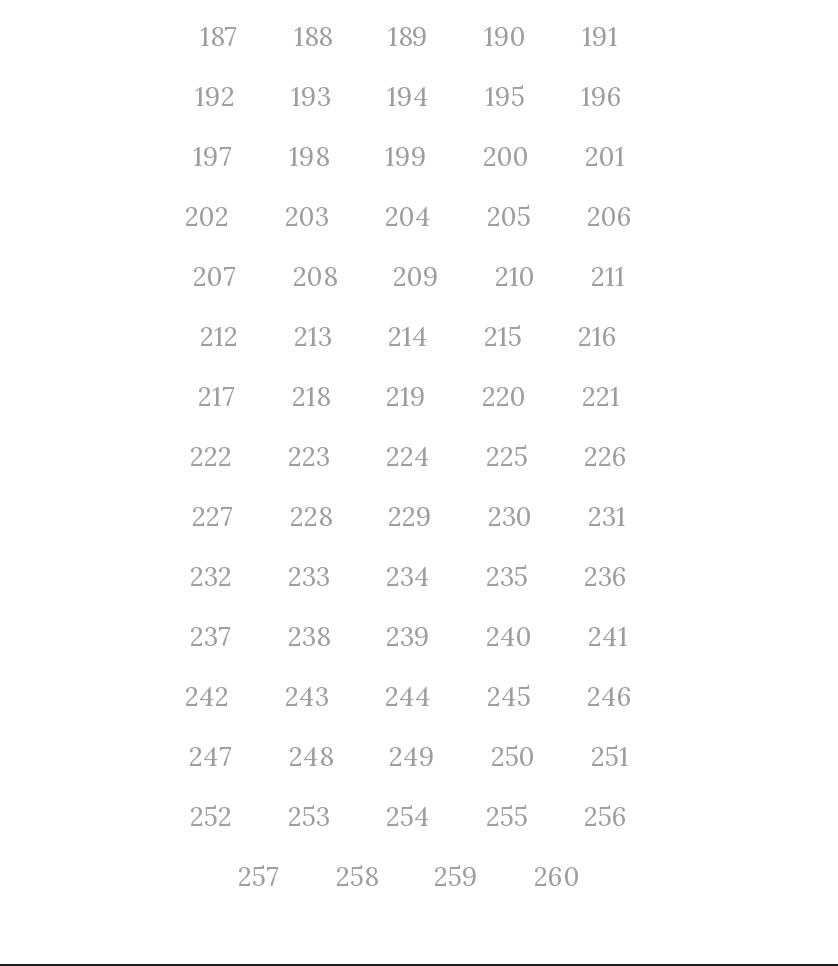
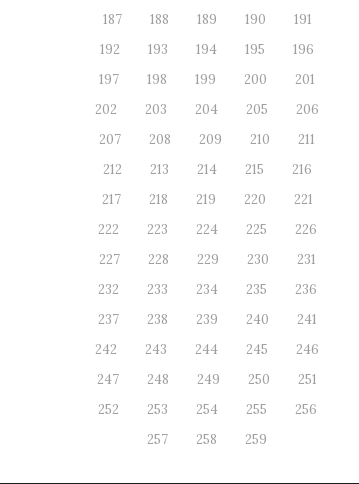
[534,859,580,893] 260 -> none

